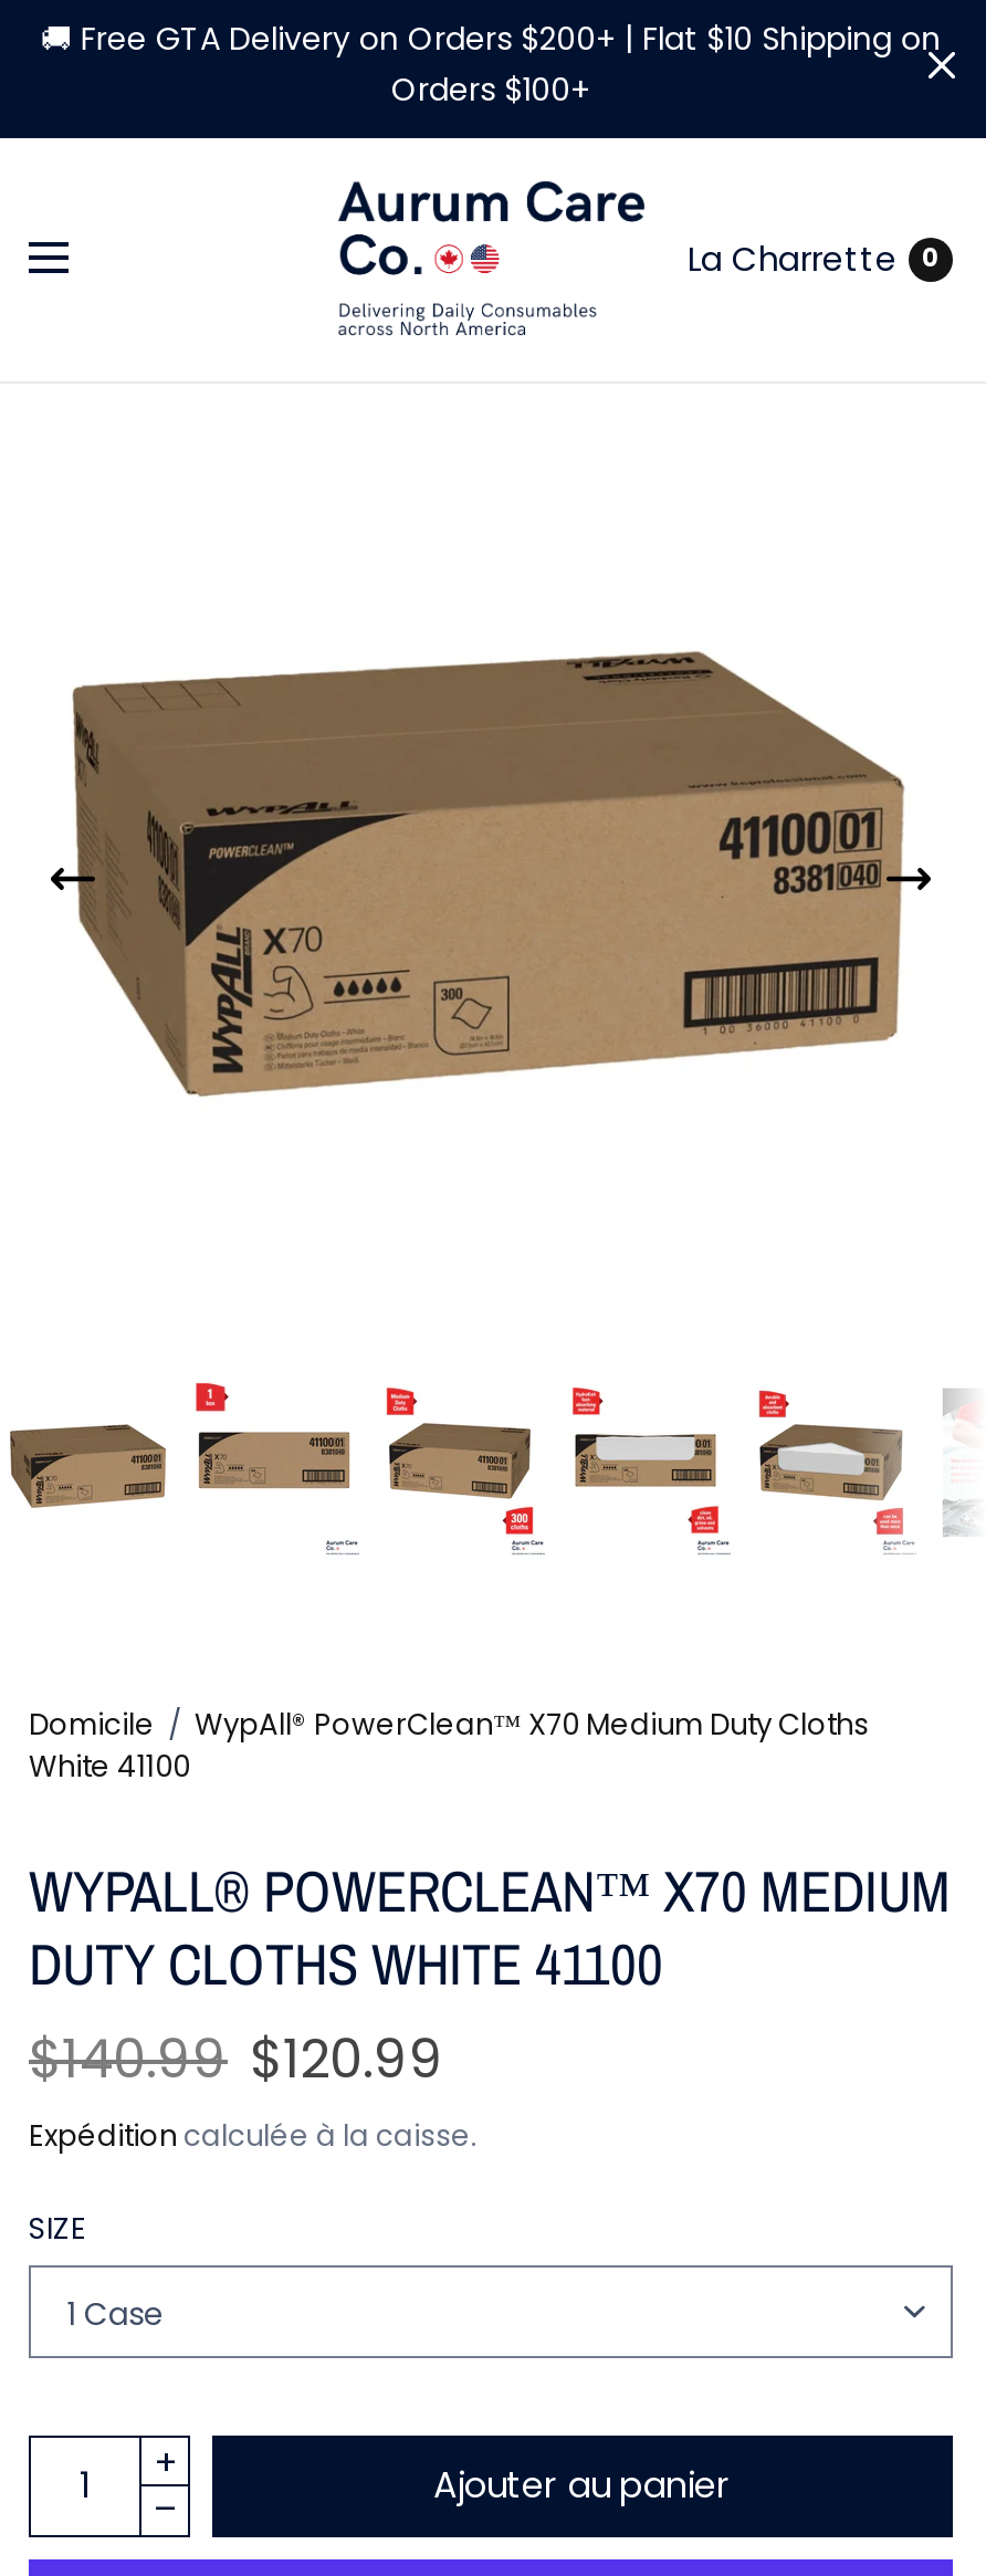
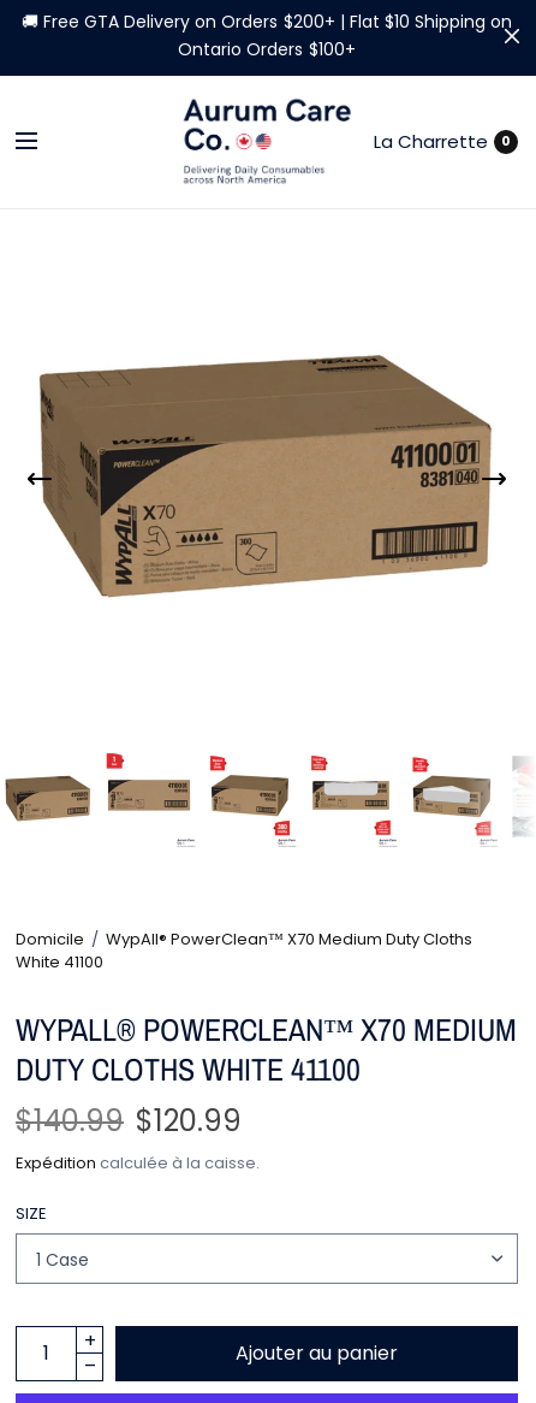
[391,67,590,112] Orders $100+ -> [178,37,355,61] Ontario Orders $100+

